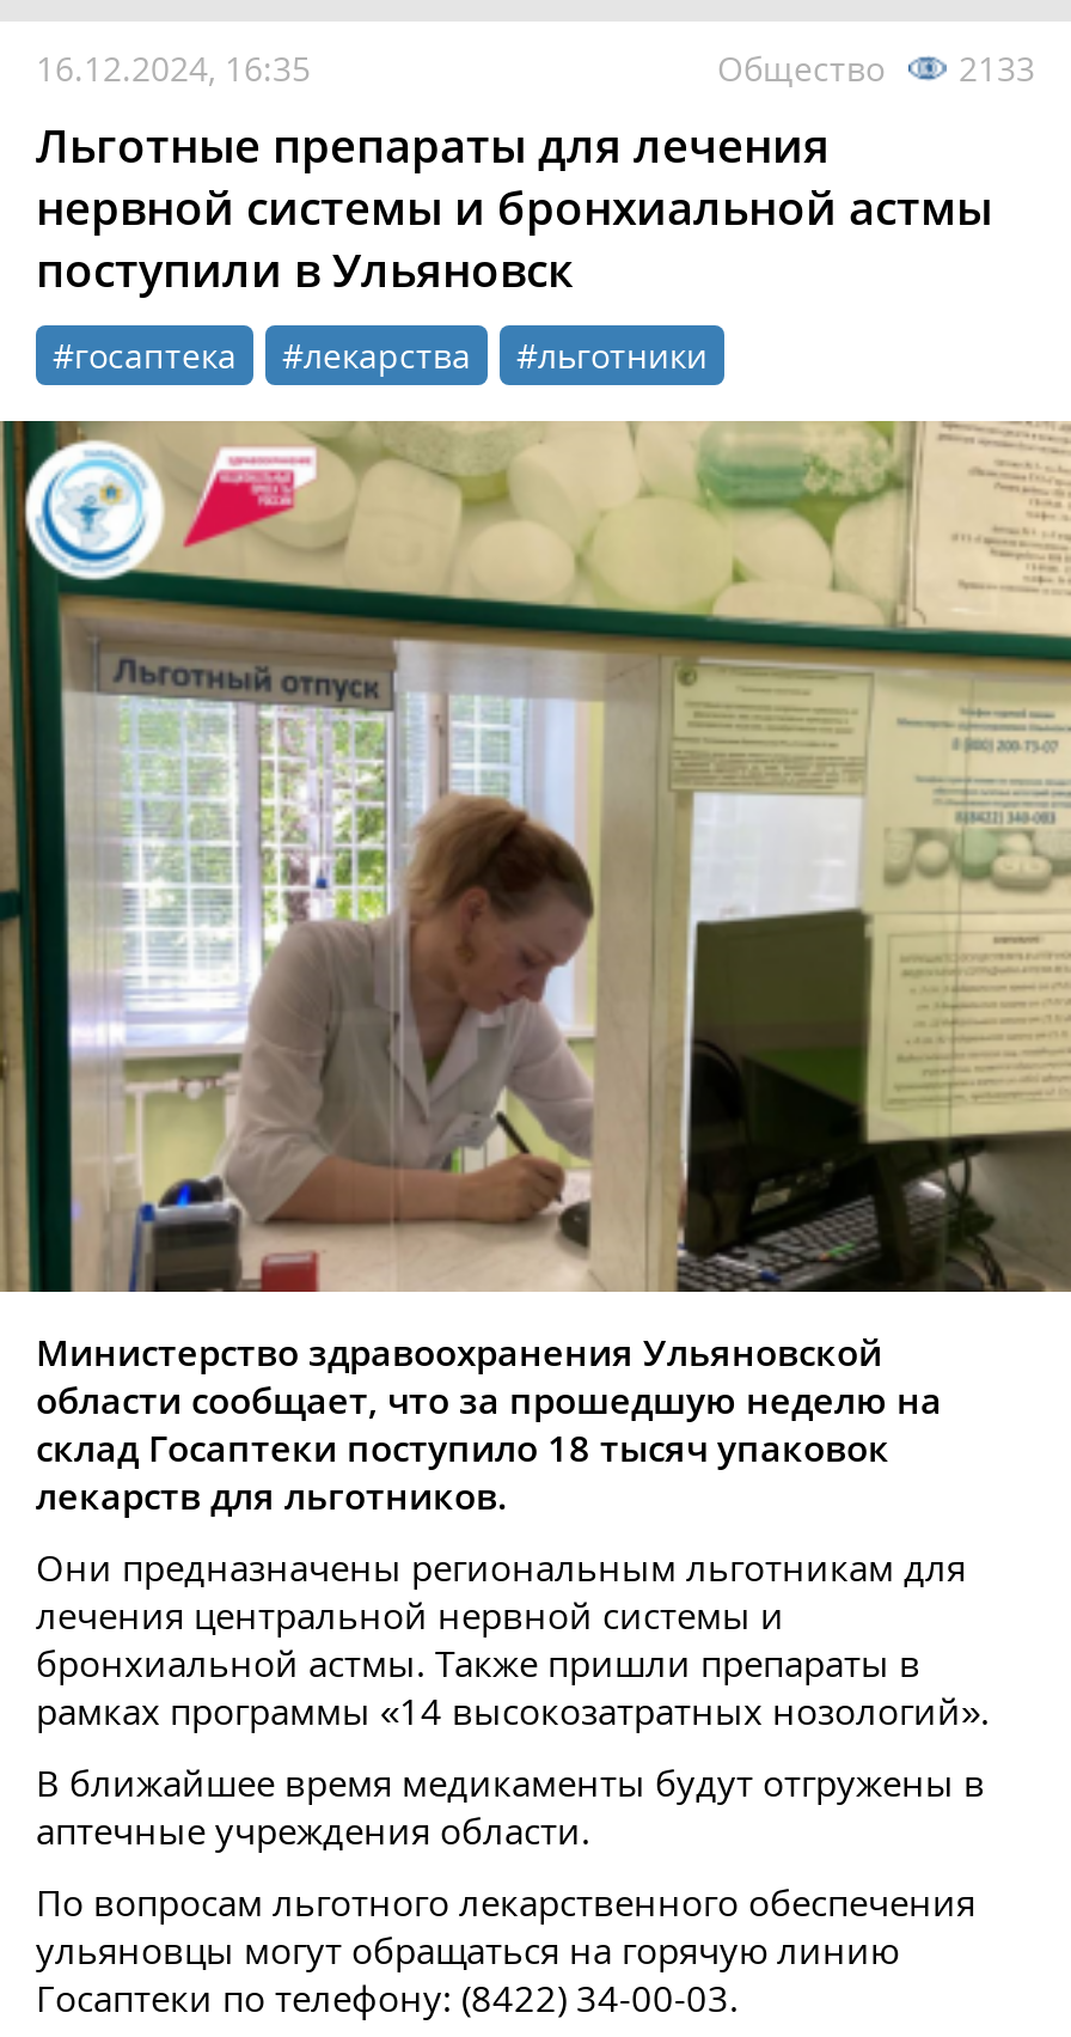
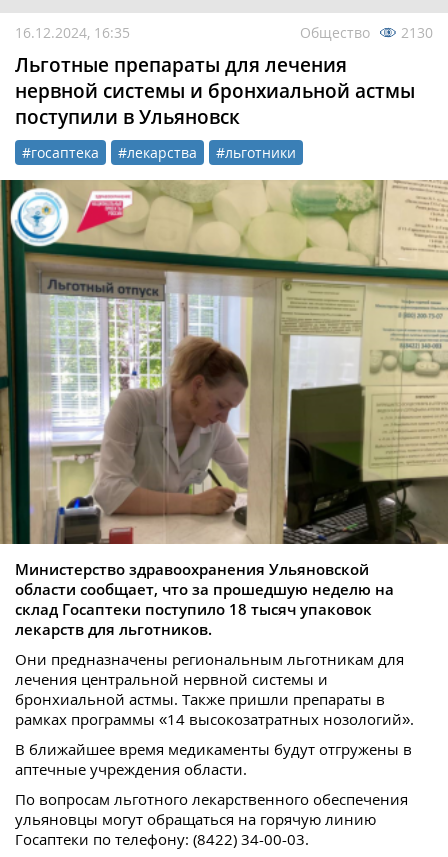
[717,46,1035,91] Общество 2133 -> [300,23,433,42] Общество 2130

